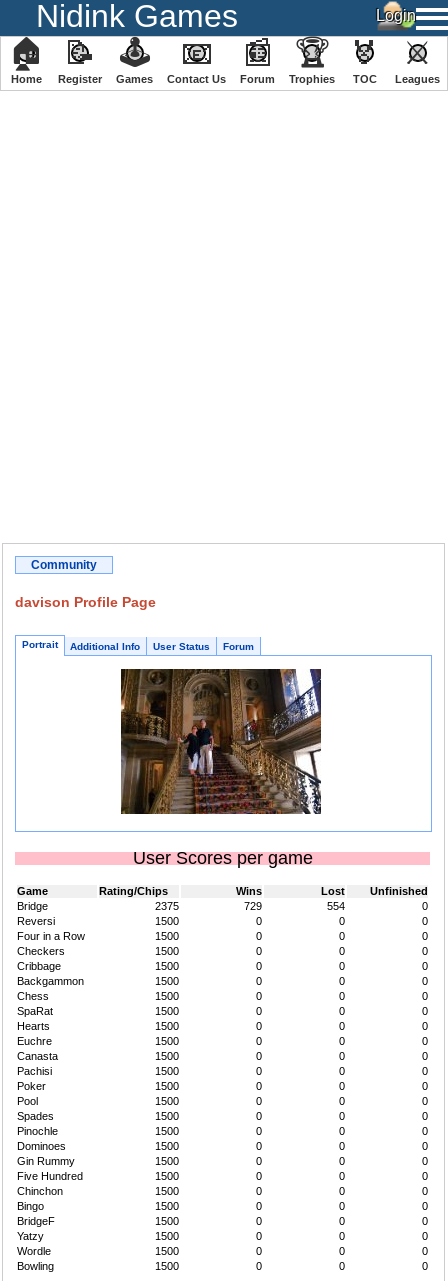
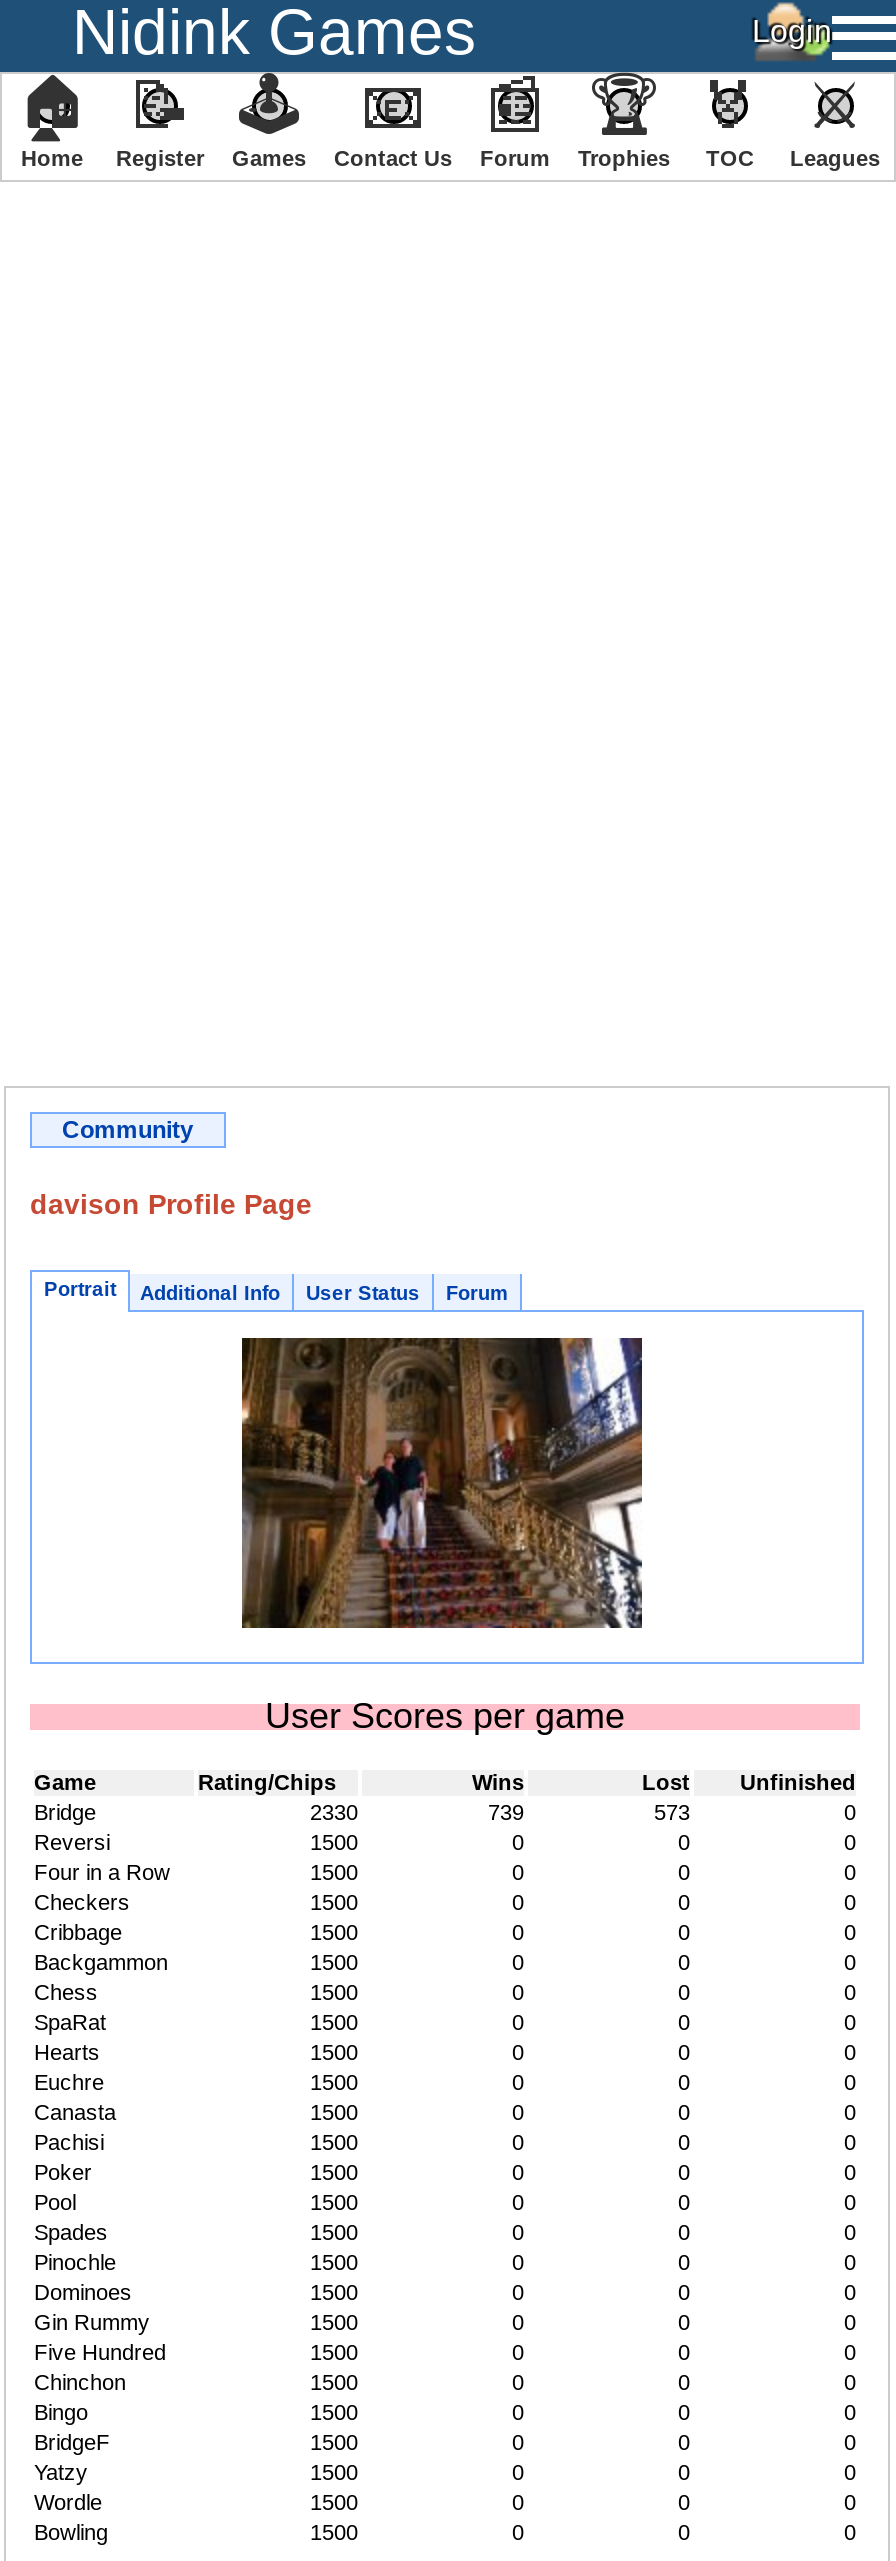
[155,900,179,912] 2375 -> [310,1800,358,1824] 2330
[244,900,262,912] 729 -> [488,1800,524,1824] 739
[327,900,345,912] 554 -> [654,1800,690,1824] 573

